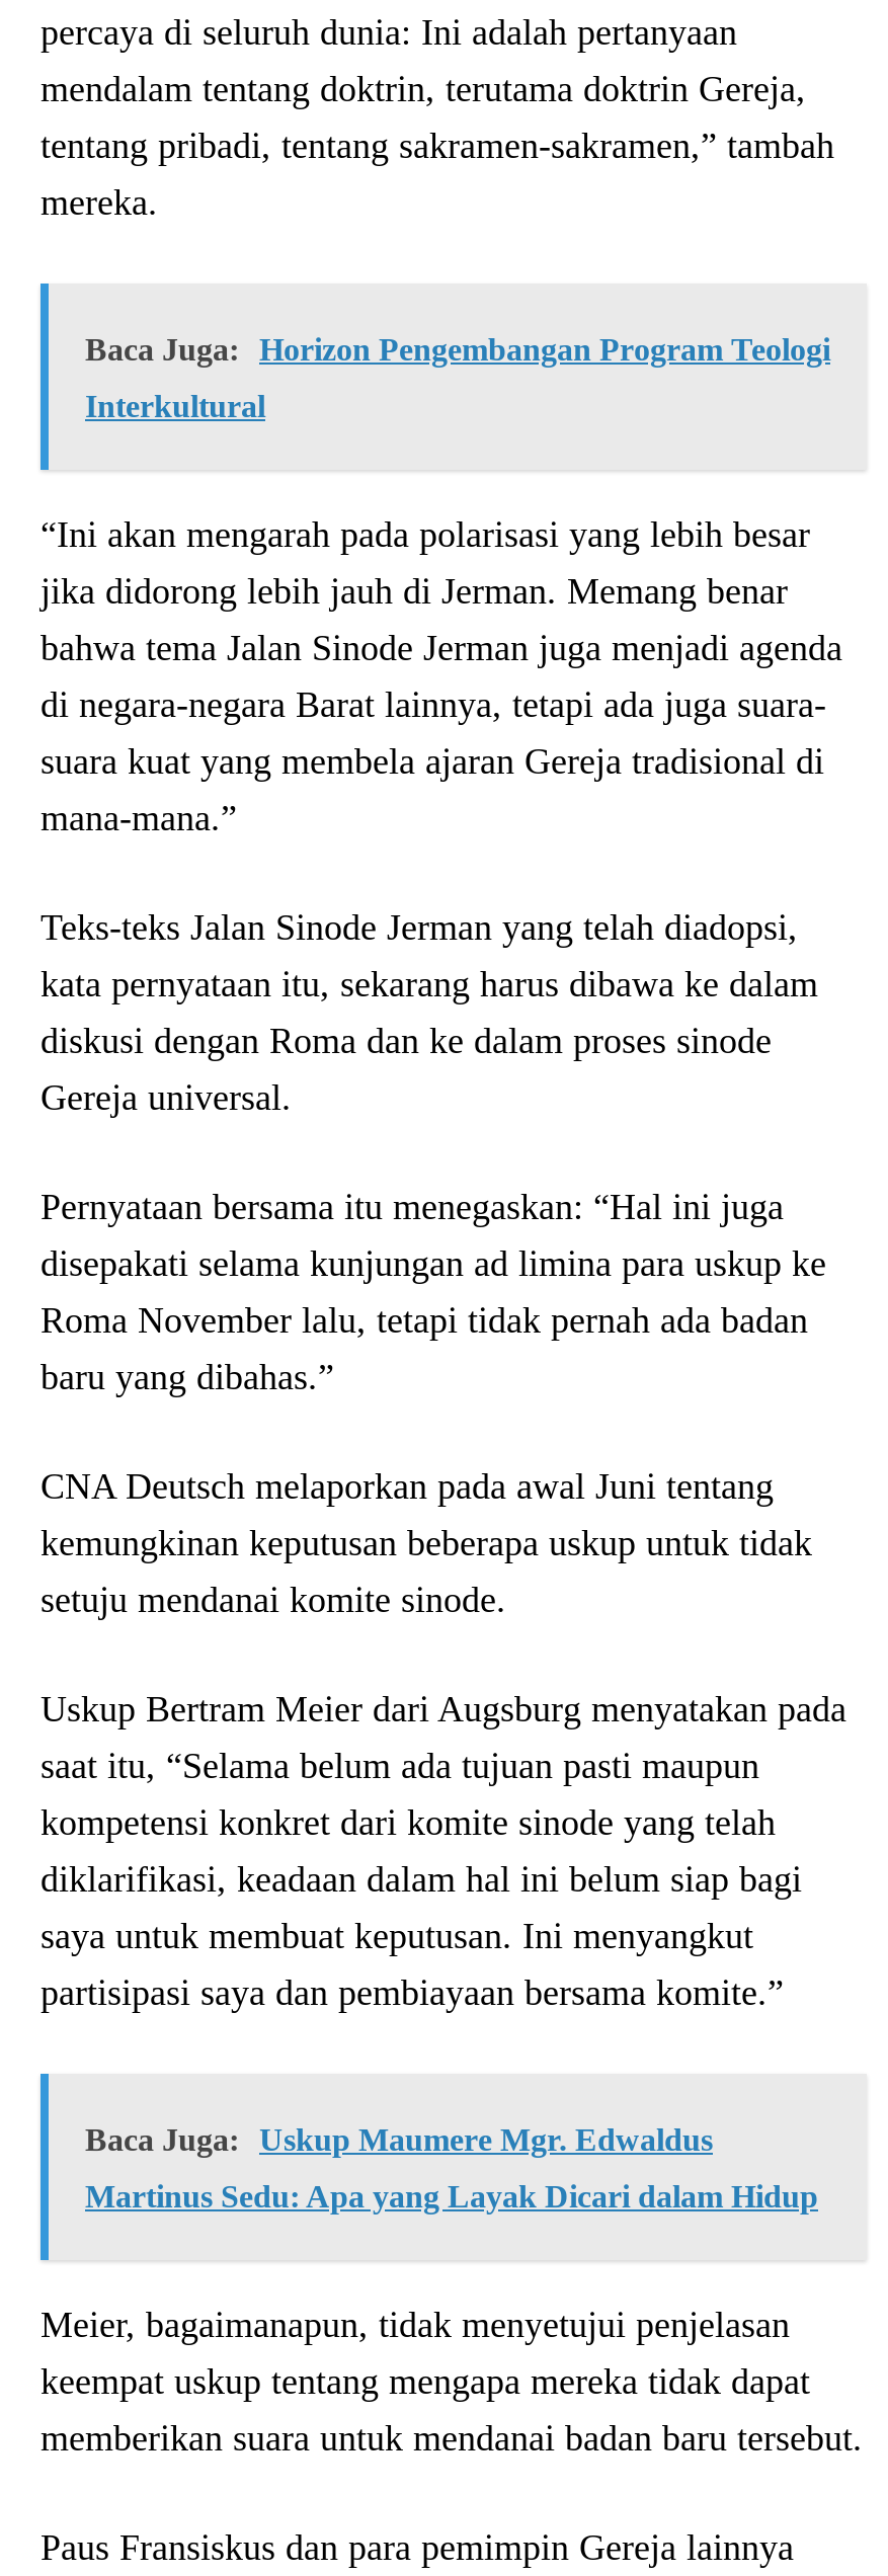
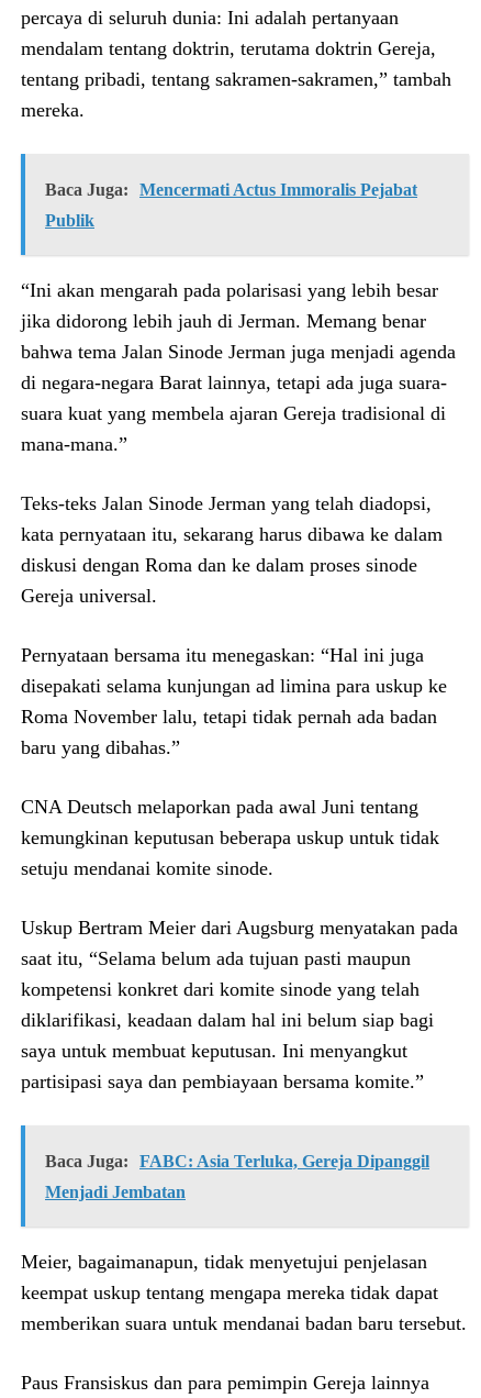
[85,332,830,366] Baca Juga: Horizon Pengembangan Program Teologi -> [45,180,417,199] Baca Juga: Mencermati Actus Immoralis Pejabat
[85,389,265,423] Interkultural -> [45,211,94,230] Publik
[85,2122,713,2157] Baca Juga: Uskup Maumere Mgr. Edwaldus -> [45,1152,429,1170] Baca Juga: FABC: Asia Terluka, Gereja Dipanggil
[85,2179,818,2213] Martinus Sedu: Apa yang Layak Dicari dalam Hidup -> [45,1182,186,1201] Menjadi Jembatan

